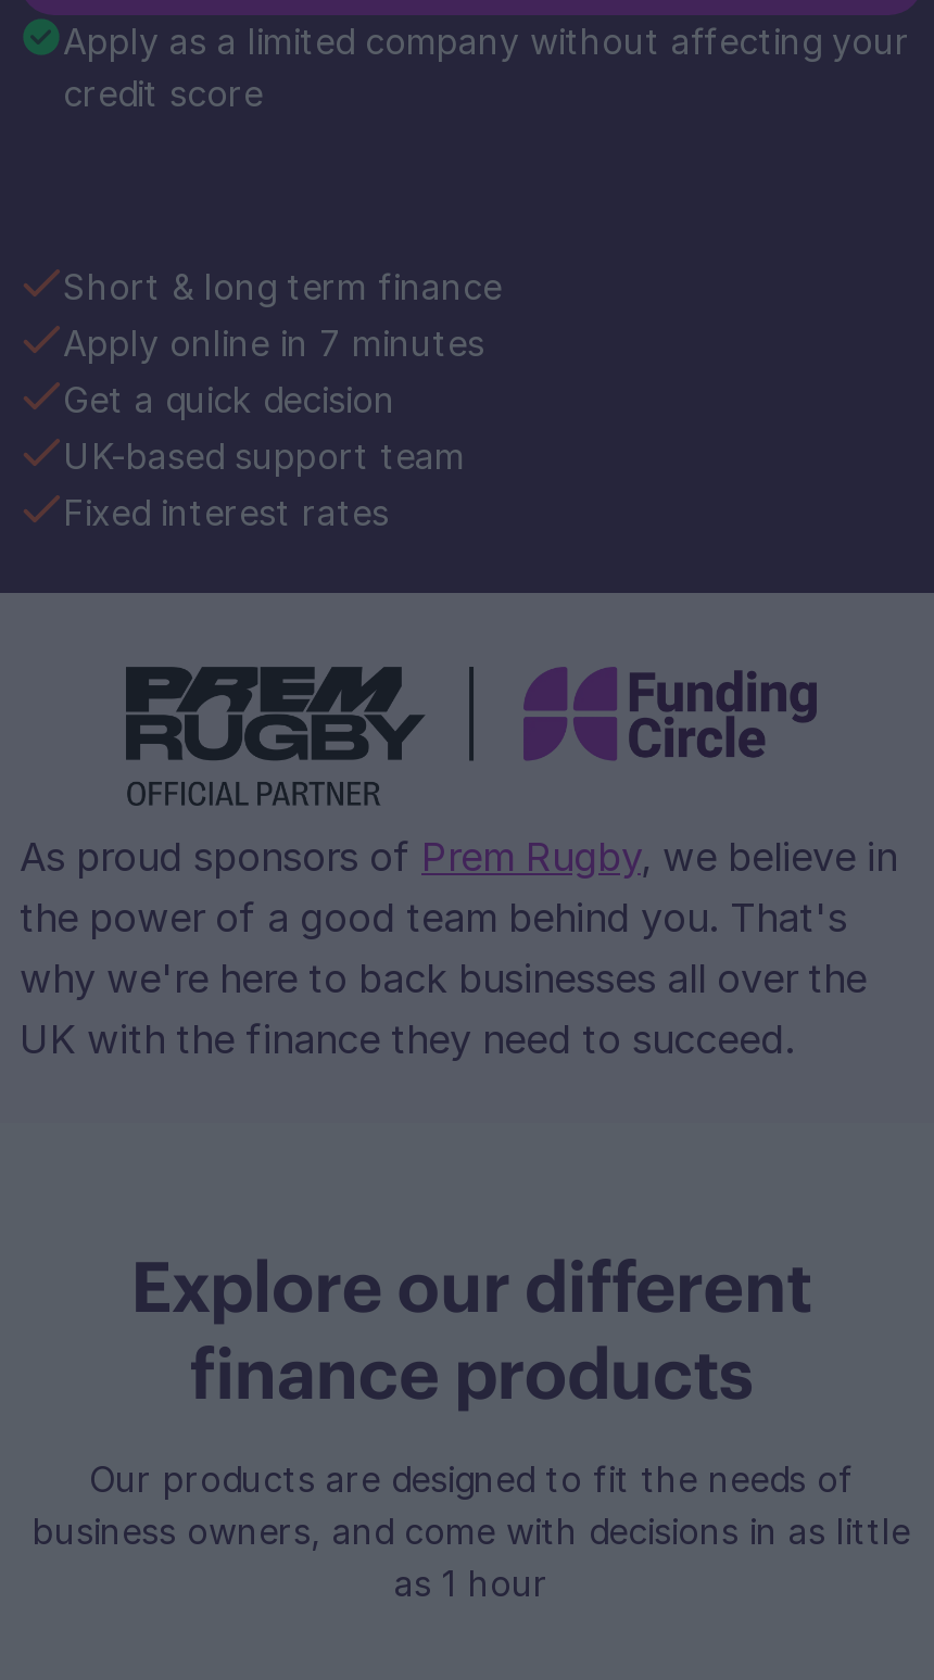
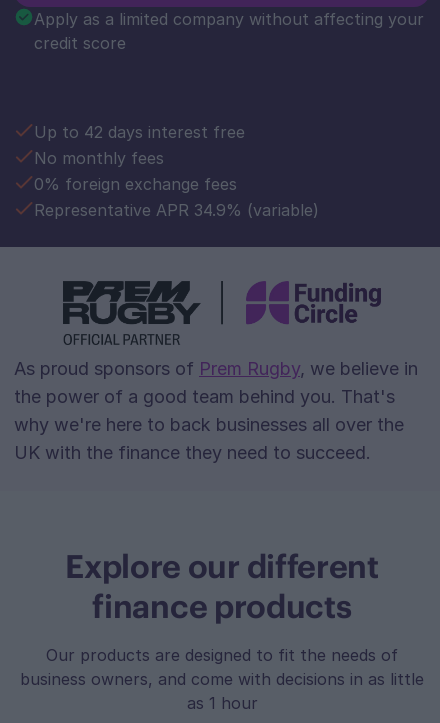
[63,264,502,533] Short & long term finance | Apply online in 7 minutes | Get a quick decision | UK-based support team | Fixed interest rates -> [34,122,319,220] Up to 42 days interest free | No monthly fees | 0% foreign exchange fees | Representative APR 34.9% (variable)

